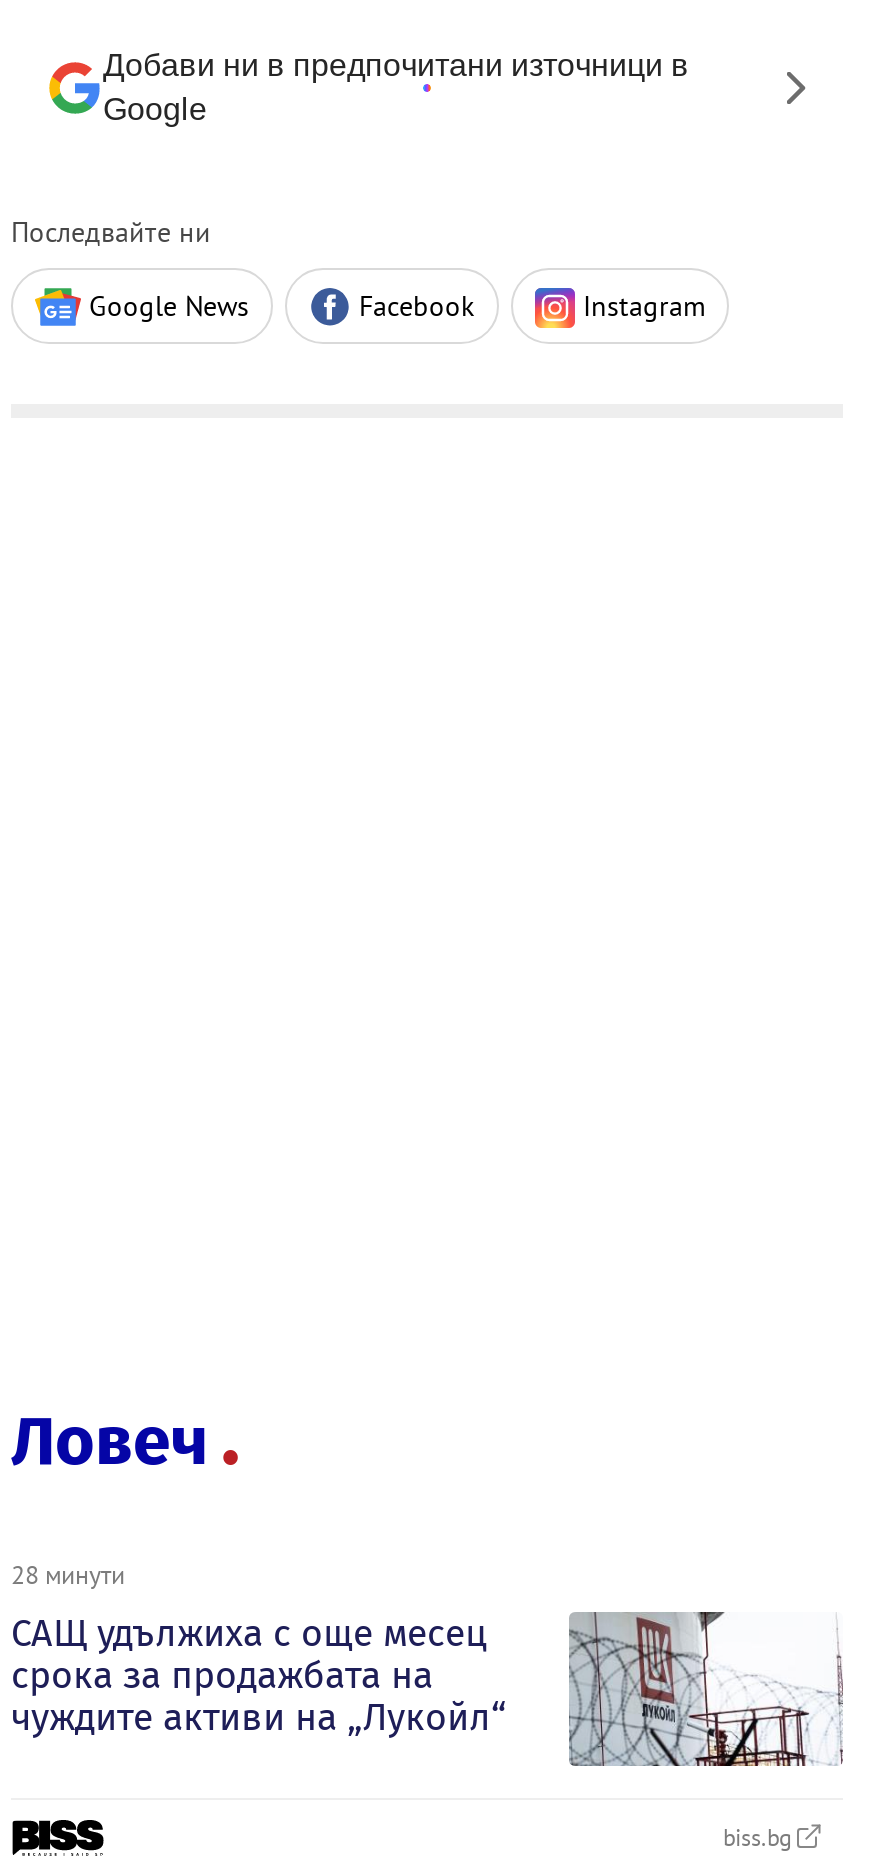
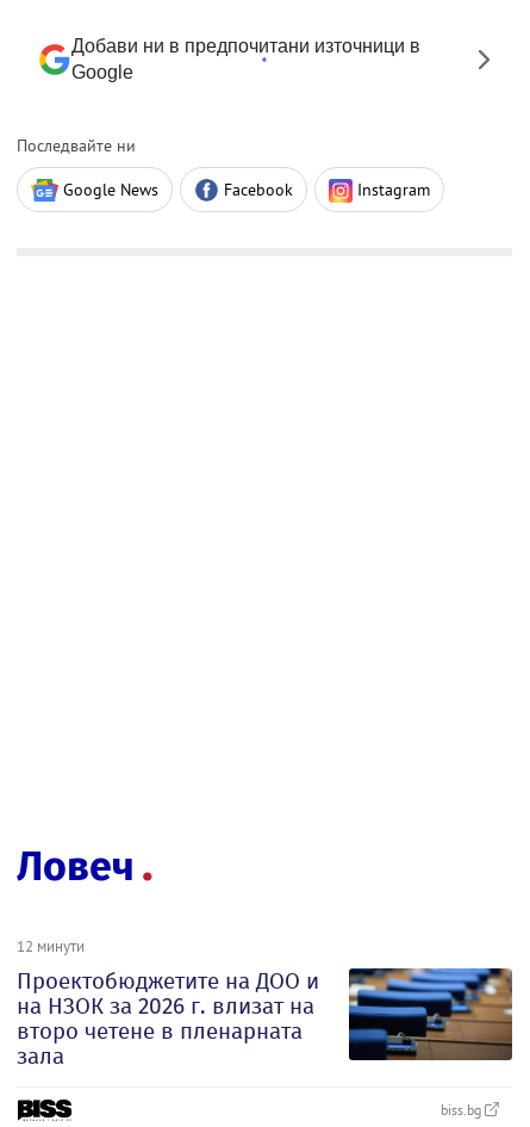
[11,1558,845,1768] [image] | 28 минути | САЩ удължиха с още месец | срока за продажбата на | чуждите активи на „Лукойл“ -> [17,936,513,1070] [image] | 12 минути | Проектобюджетите на ДОО и | на НЗОК за 2026 г. влизат на | второ четене в пленарната | зала

